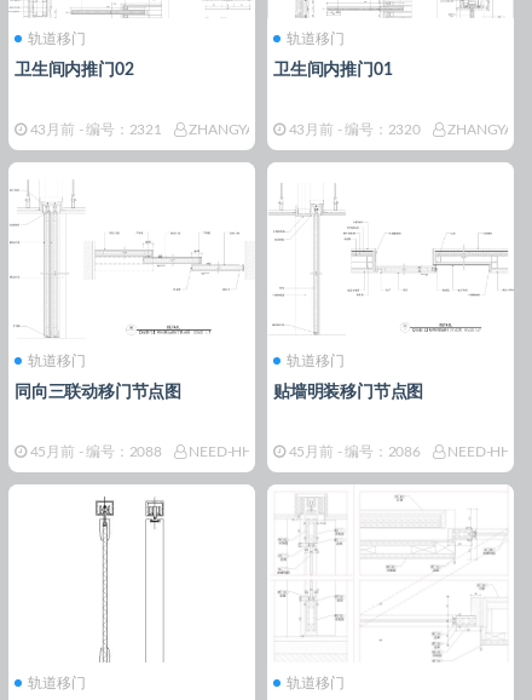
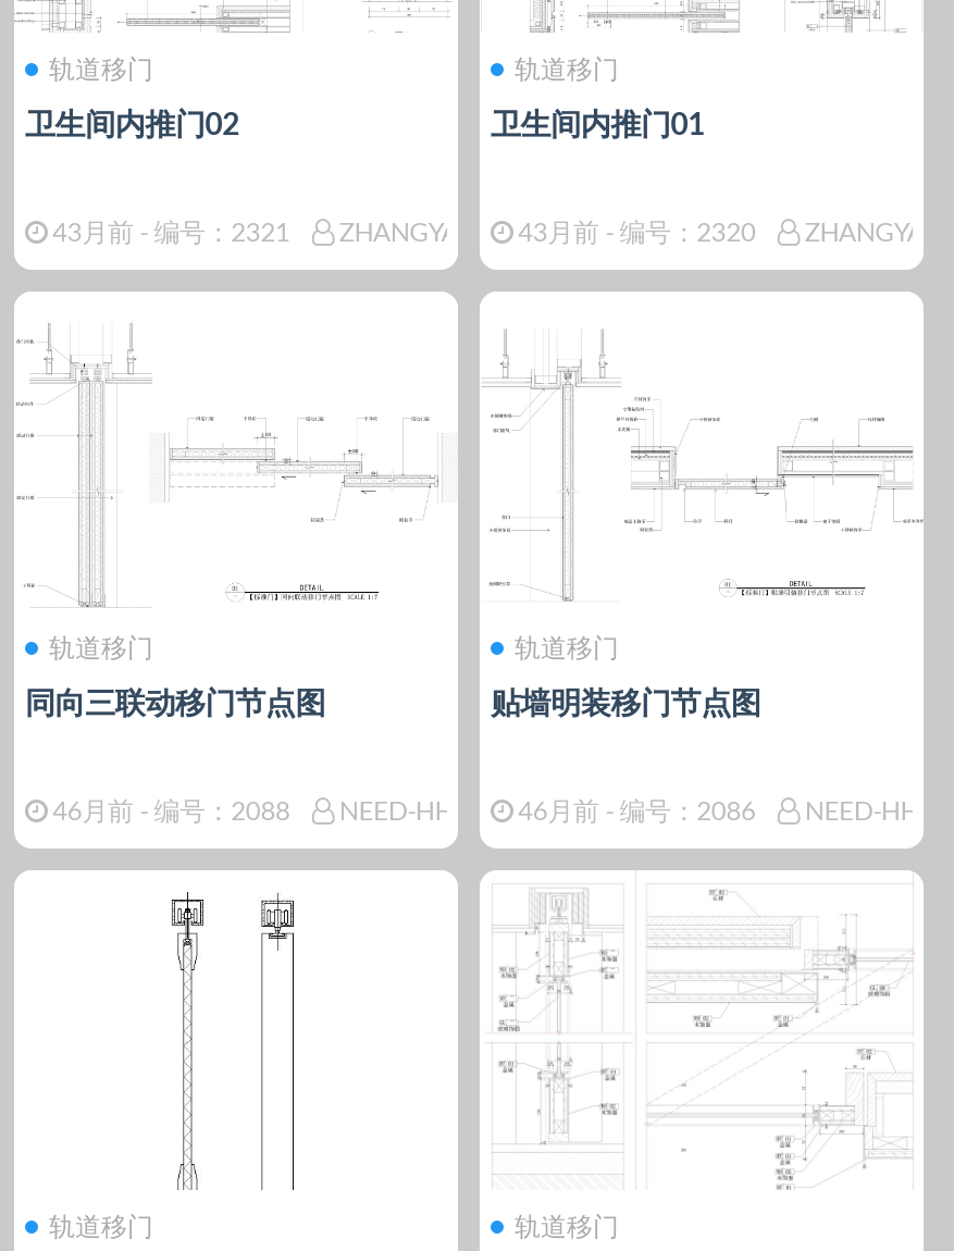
[26,444,162,459] 45月前- 编号：2088 -> [46,798,290,824] 46月前- 编号：2088
[285,444,421,459] 45月前- 编号：2086 -> [512,798,756,824] 46月前- 编号：2086

